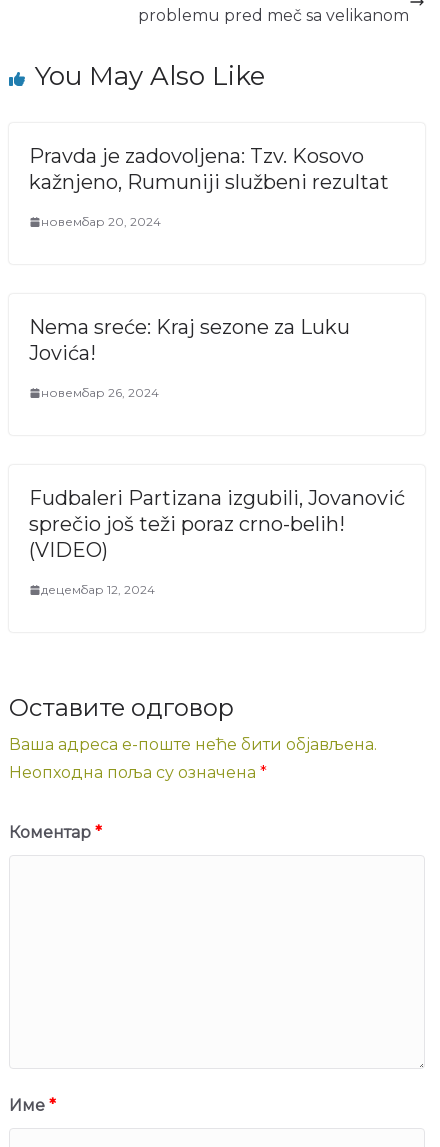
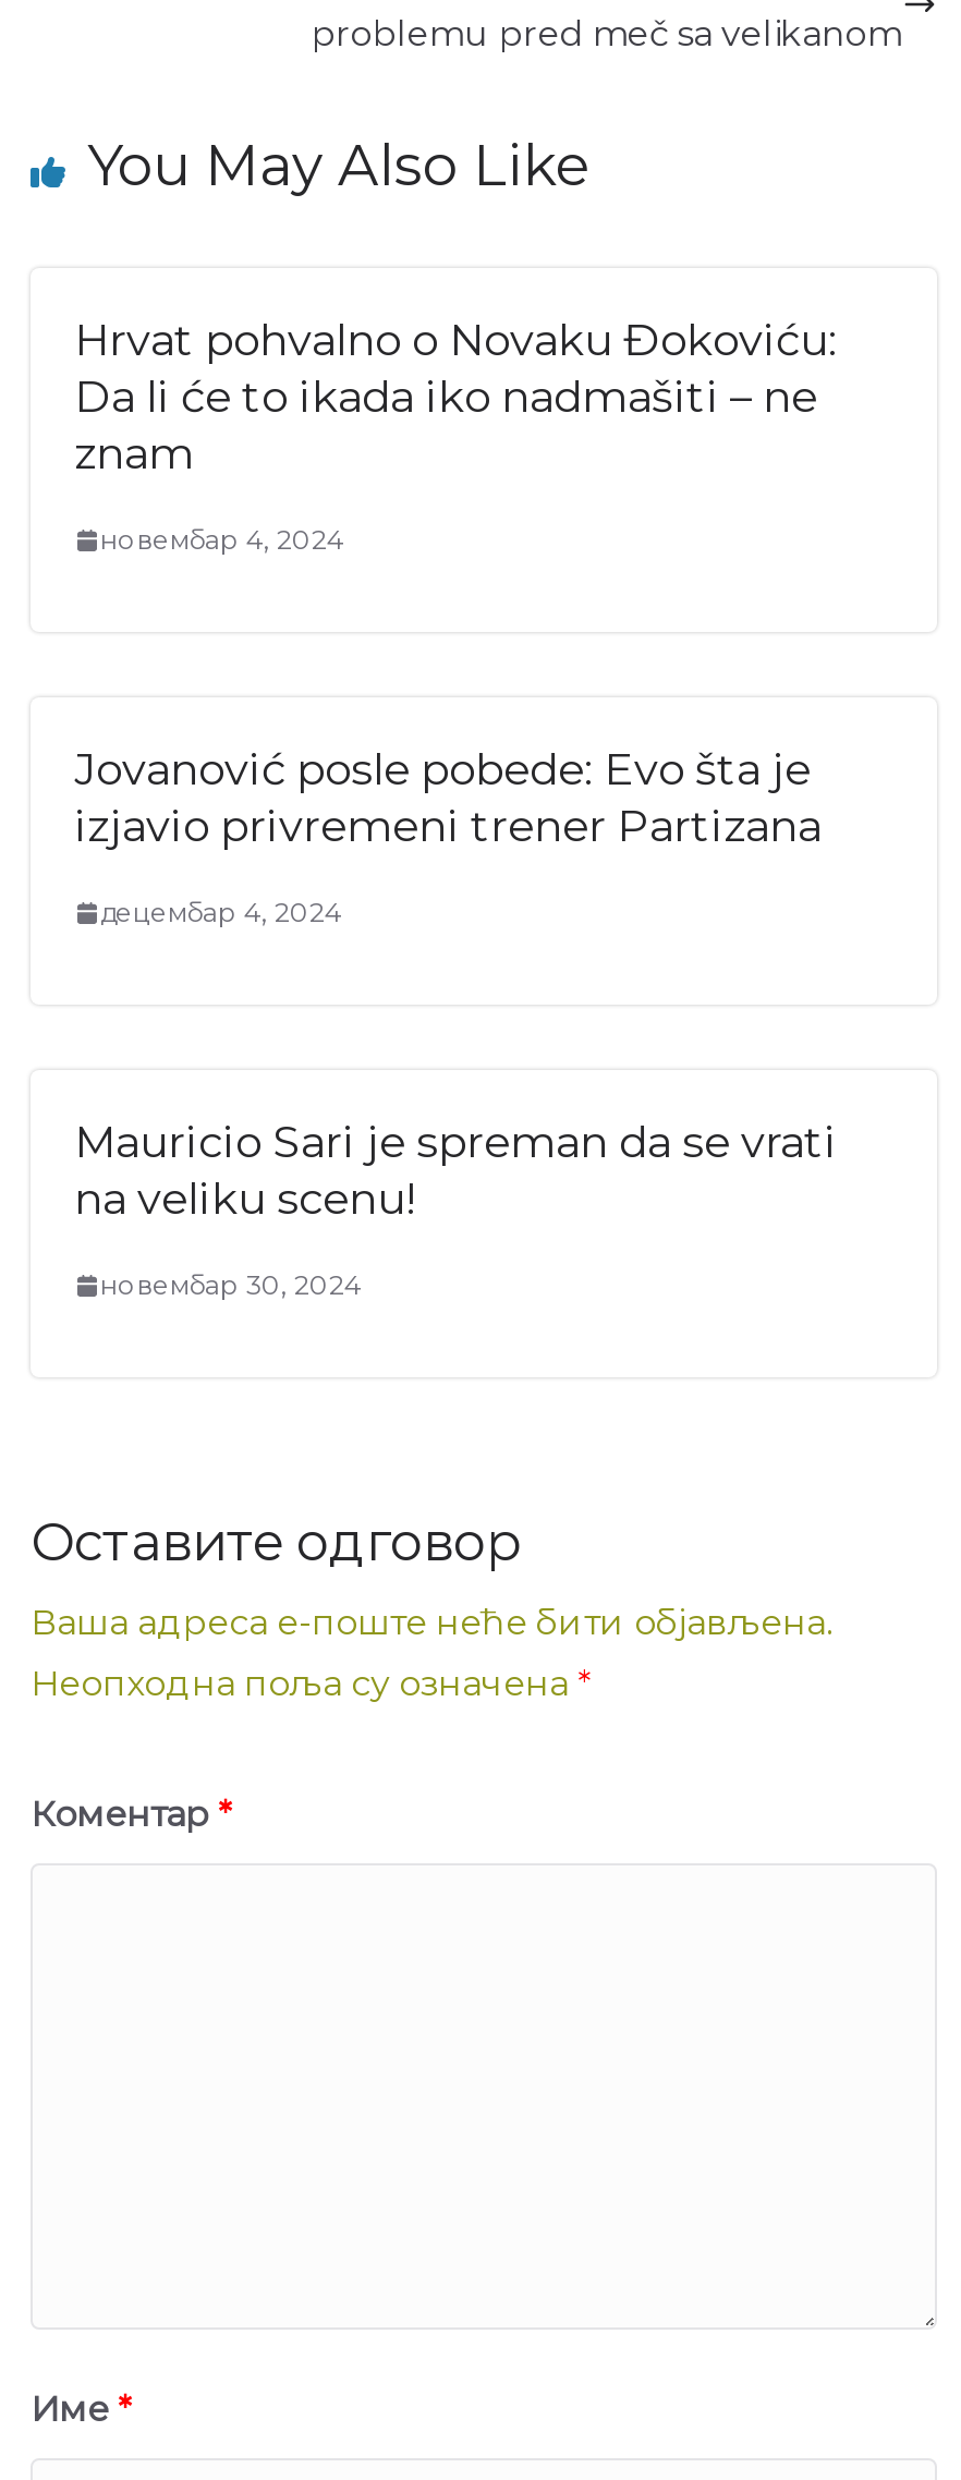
[29,144,389,194] Pravda je zadovoljena: Tzv. Kosovo | kažnjeno, Rumuniji službeni rezultat -> [74,314,837,479] Hrvat pohvalno o Novaku Đokoviću: | Da li će to ikada iko nadmašiti – ne | znam
[41,214,161,229] новембар 20, 2024 -> [100,523,344,556] новембар 4, 2024
[29,315,350,365] Nema sreće: Kraj sezone za Luku | Jovića! -> [74,743,822,852] Jovanović posle pobede: Evo šta je | izjavio privremeni trener Partizana
[41,385,159,400] новембар 26, 2024 -> [100,896,342,928] децембар 4, 2024
[29,486,405,562] Fudbaleri Partizana izgubili, Jovanović | sprečio još teži poraz crno-belih! | (VIDEO) -> [74,1116,837,1225] Mauricio Sari je spreman da se vrati | na veliku scenu!
[41,582,155,597] децембар 12, 2024 -> [100,1268,362,1301] новембар 30, 2024

